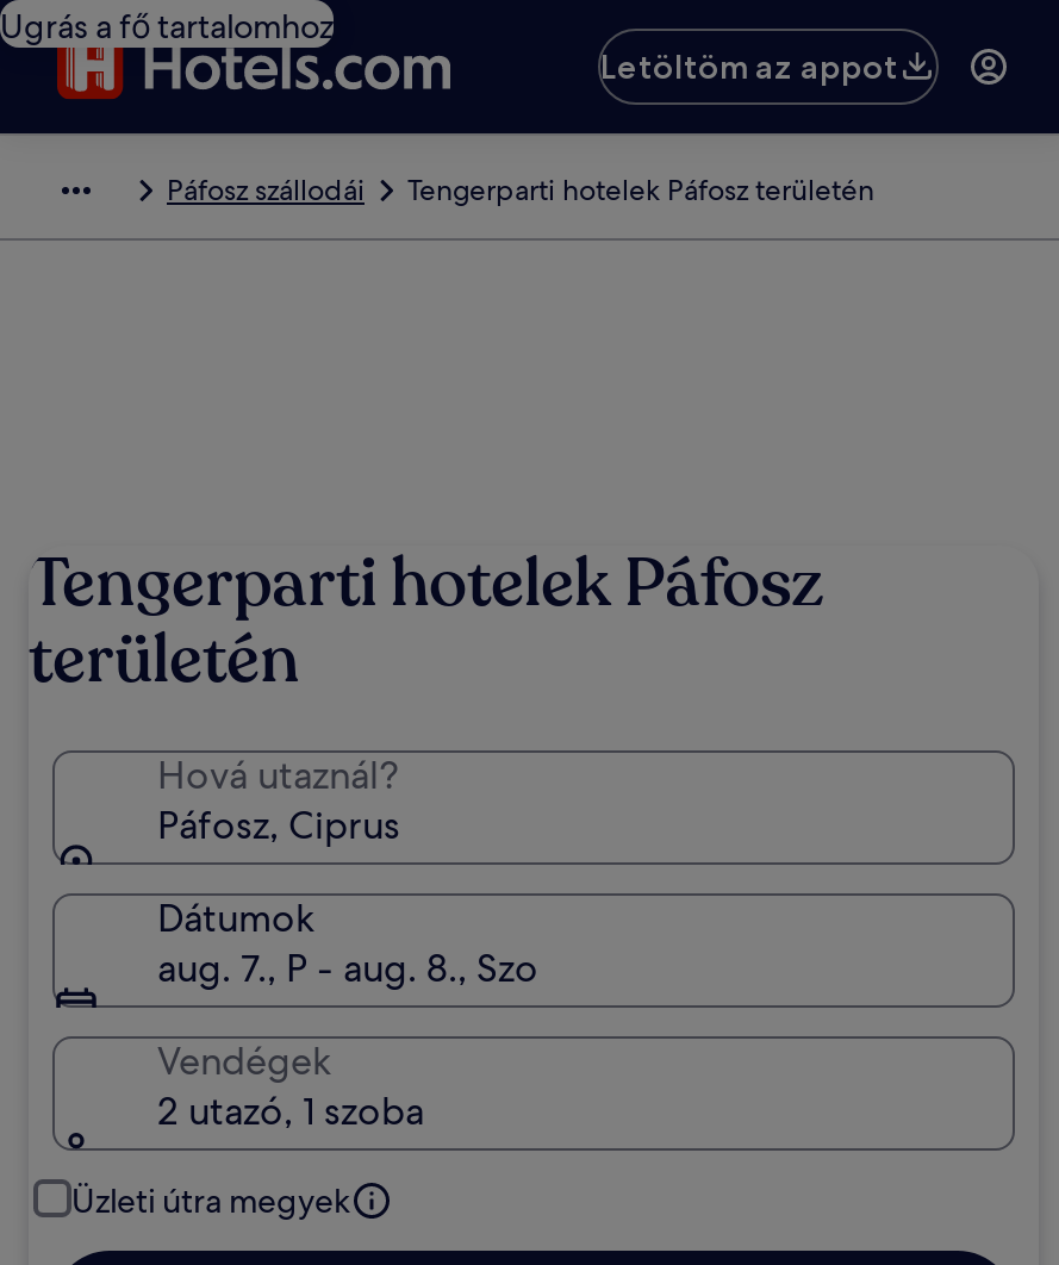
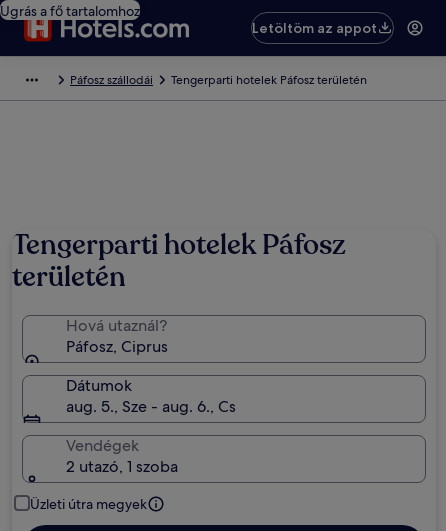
[157,943,538,993] aug. 7., P - aug. 8., Szo -> [66,396,236,417] aug. 5., Sze - aug. 6., Cs

